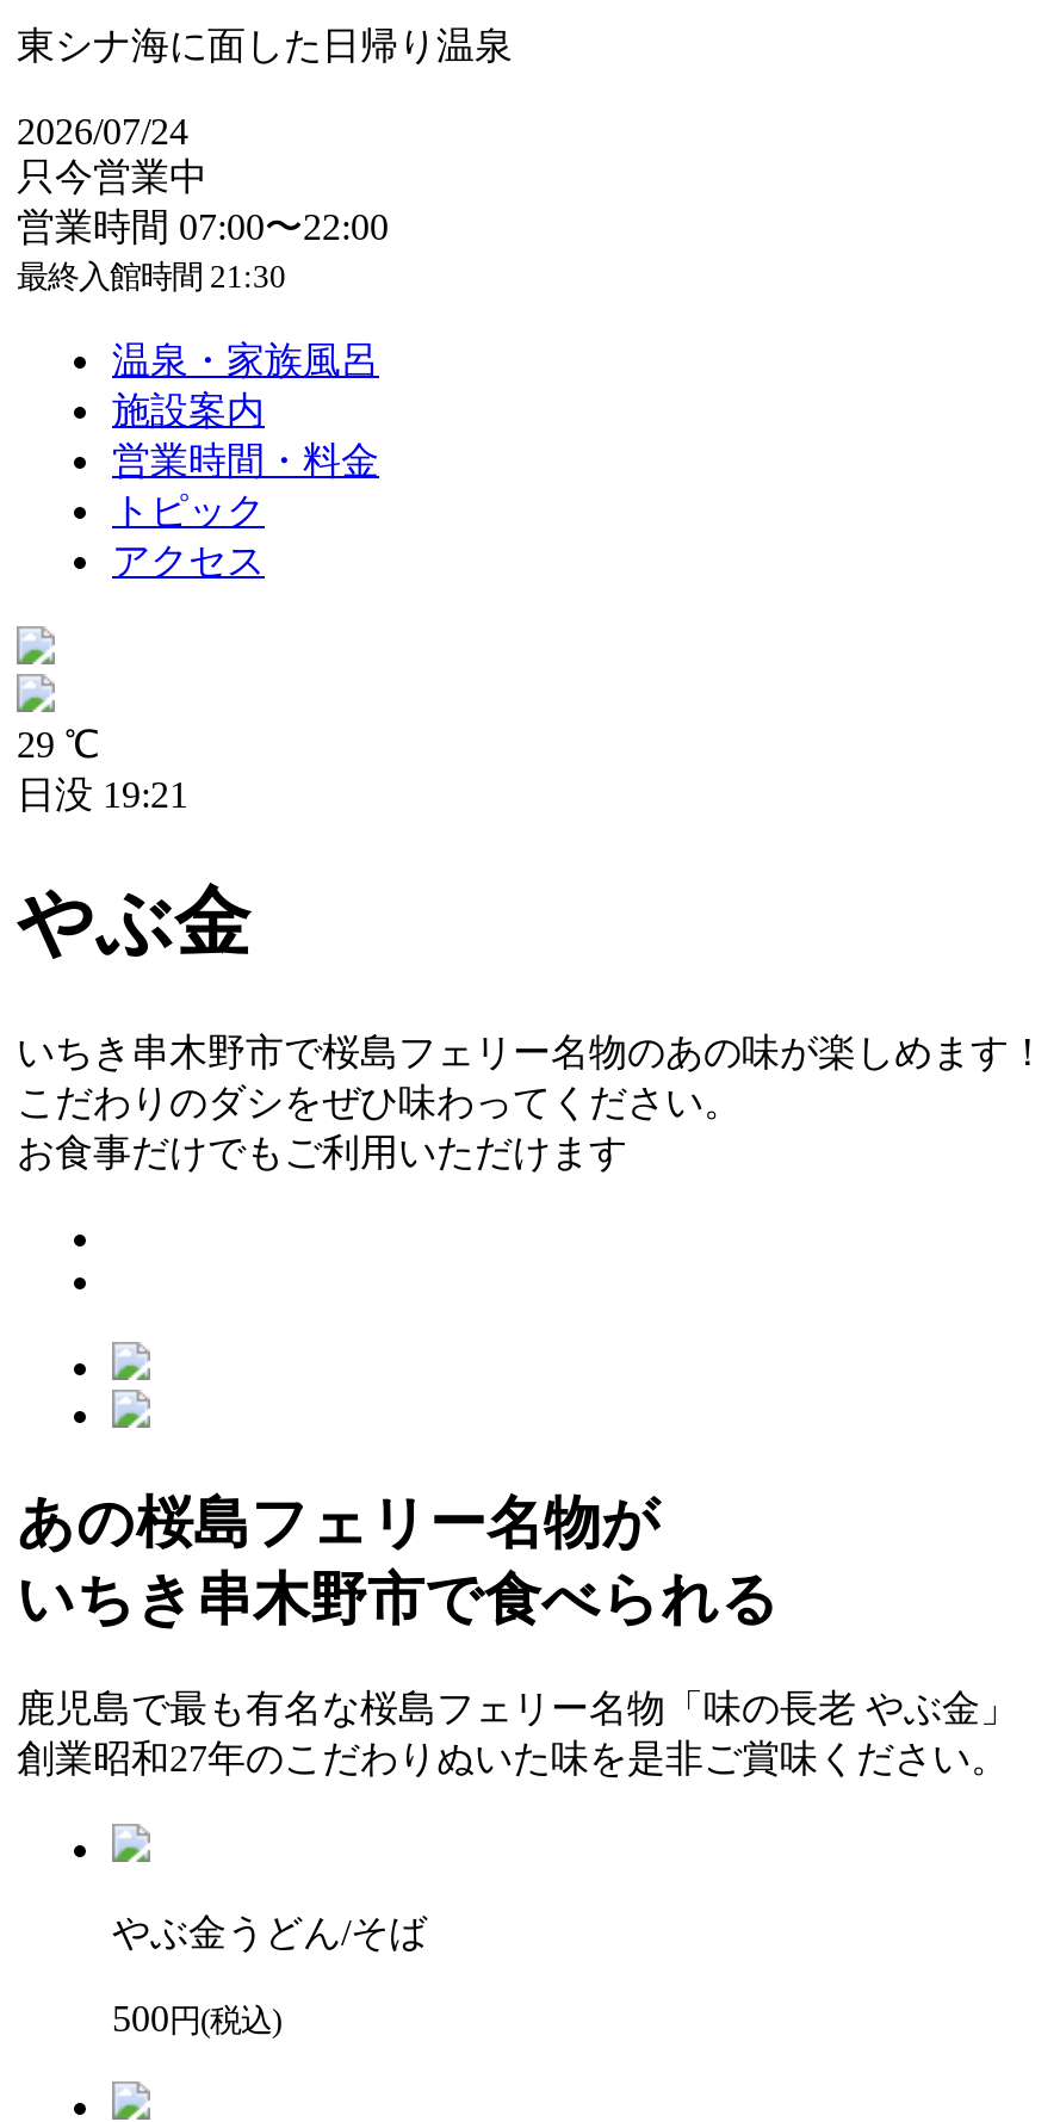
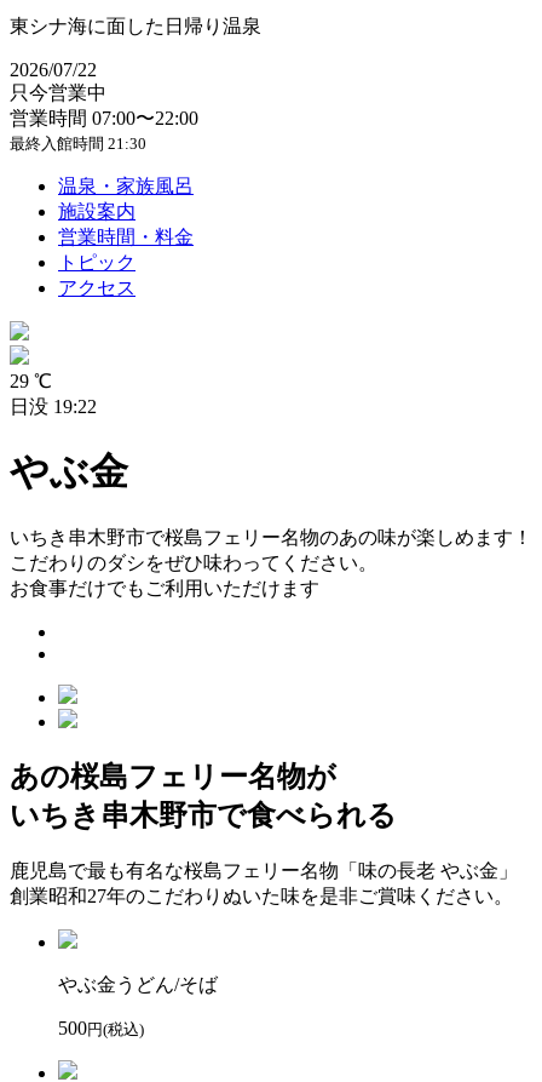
[17,111,188,151] 2026/07/24 -> [10,59,97,80] 2026/07/22
[17,774,188,815] 日没 19:21 -> [10,396,97,417] 日没 19:22

